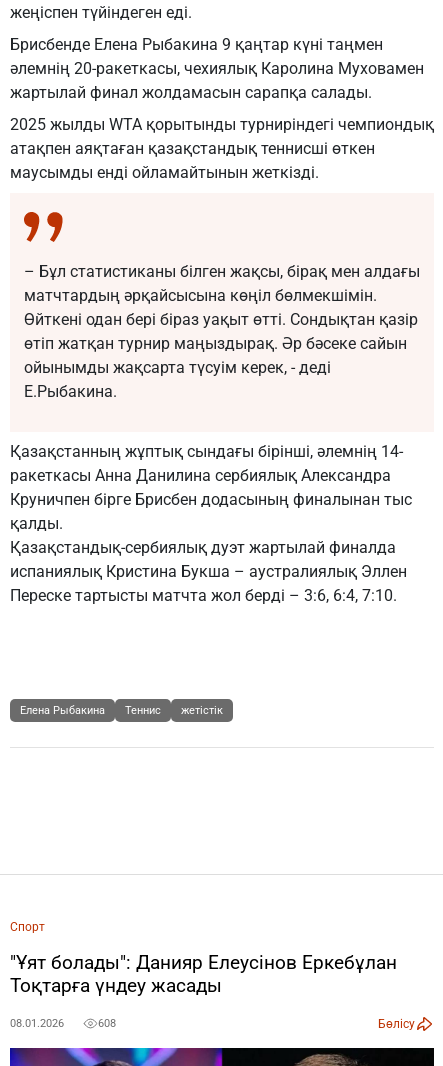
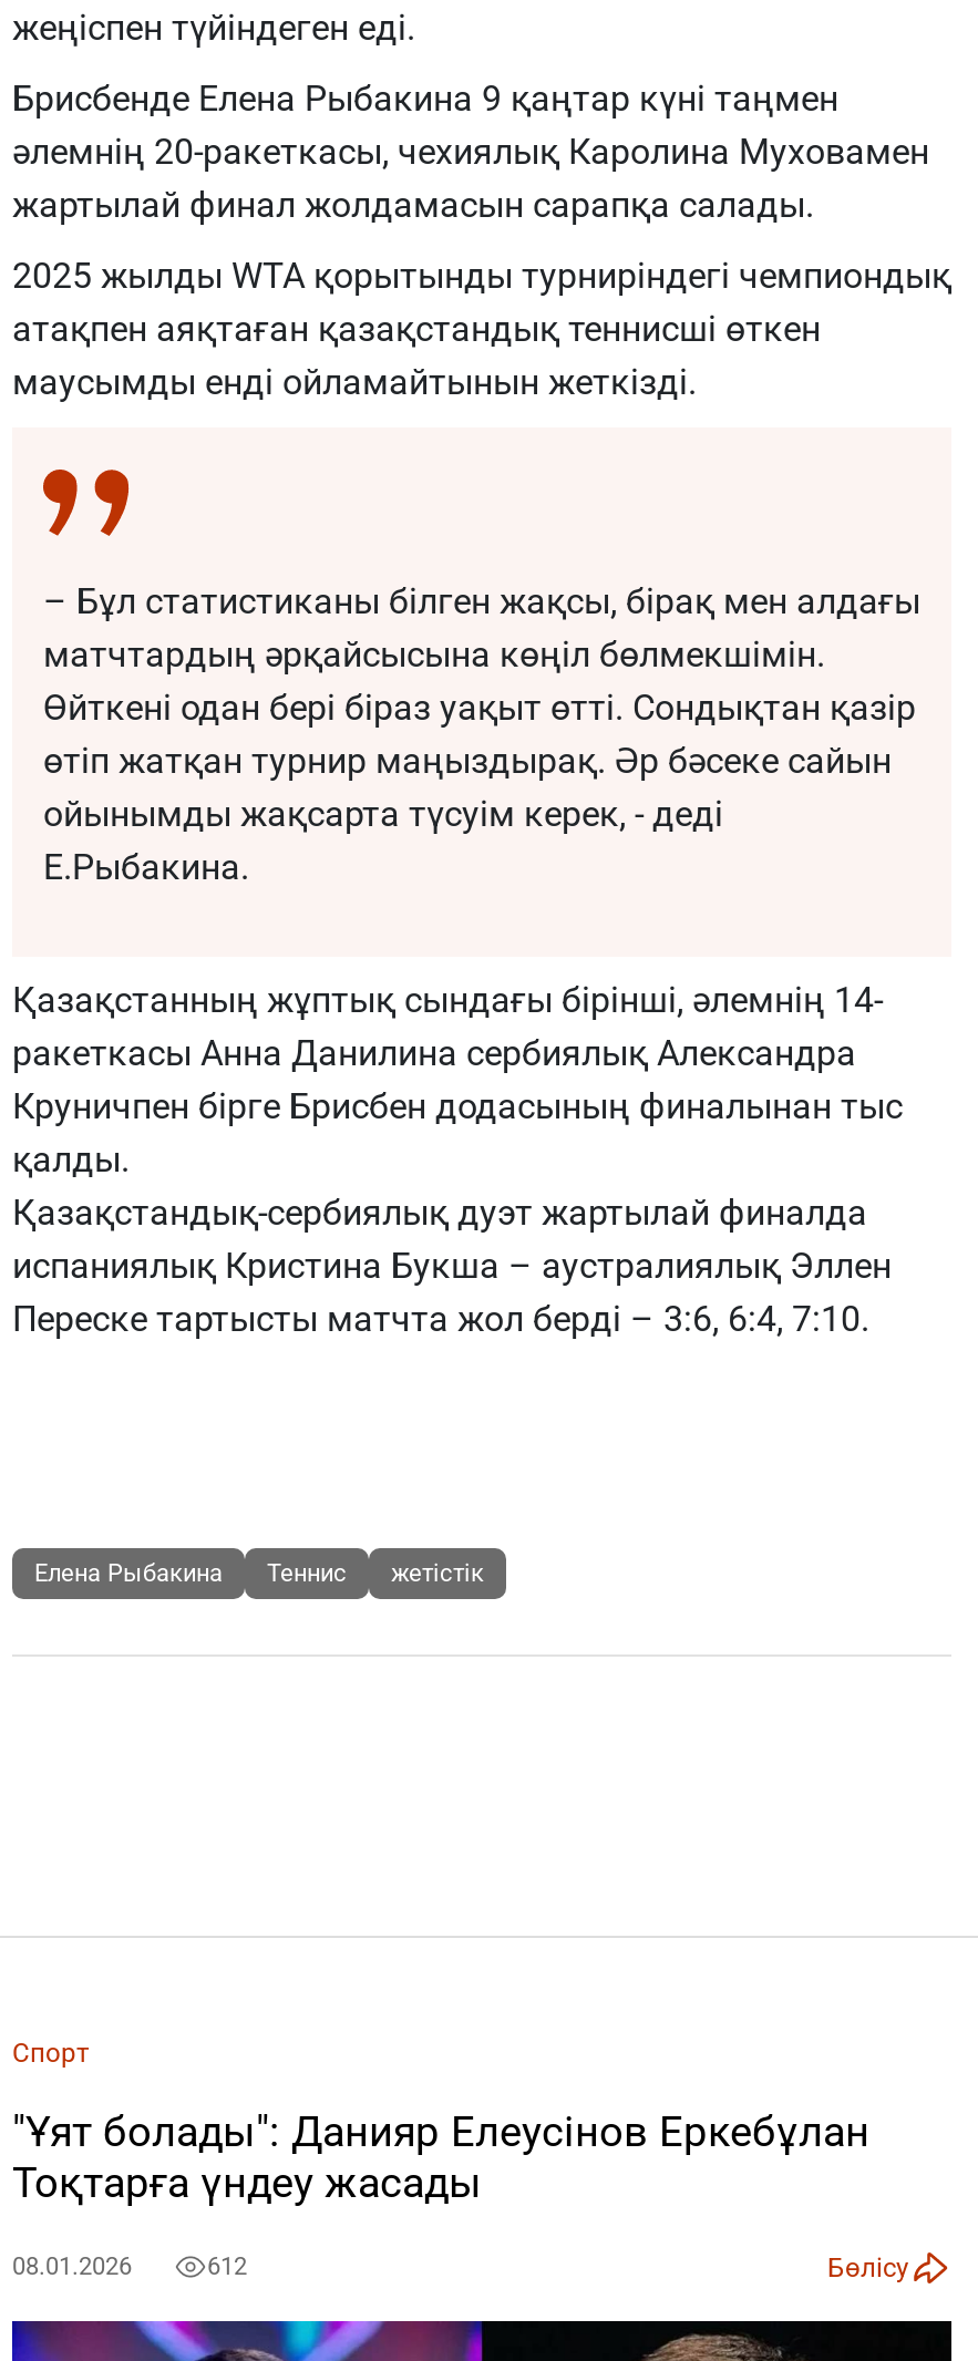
[98,1017,116,1030] 608 -> [207,2252,247,2281] 612

